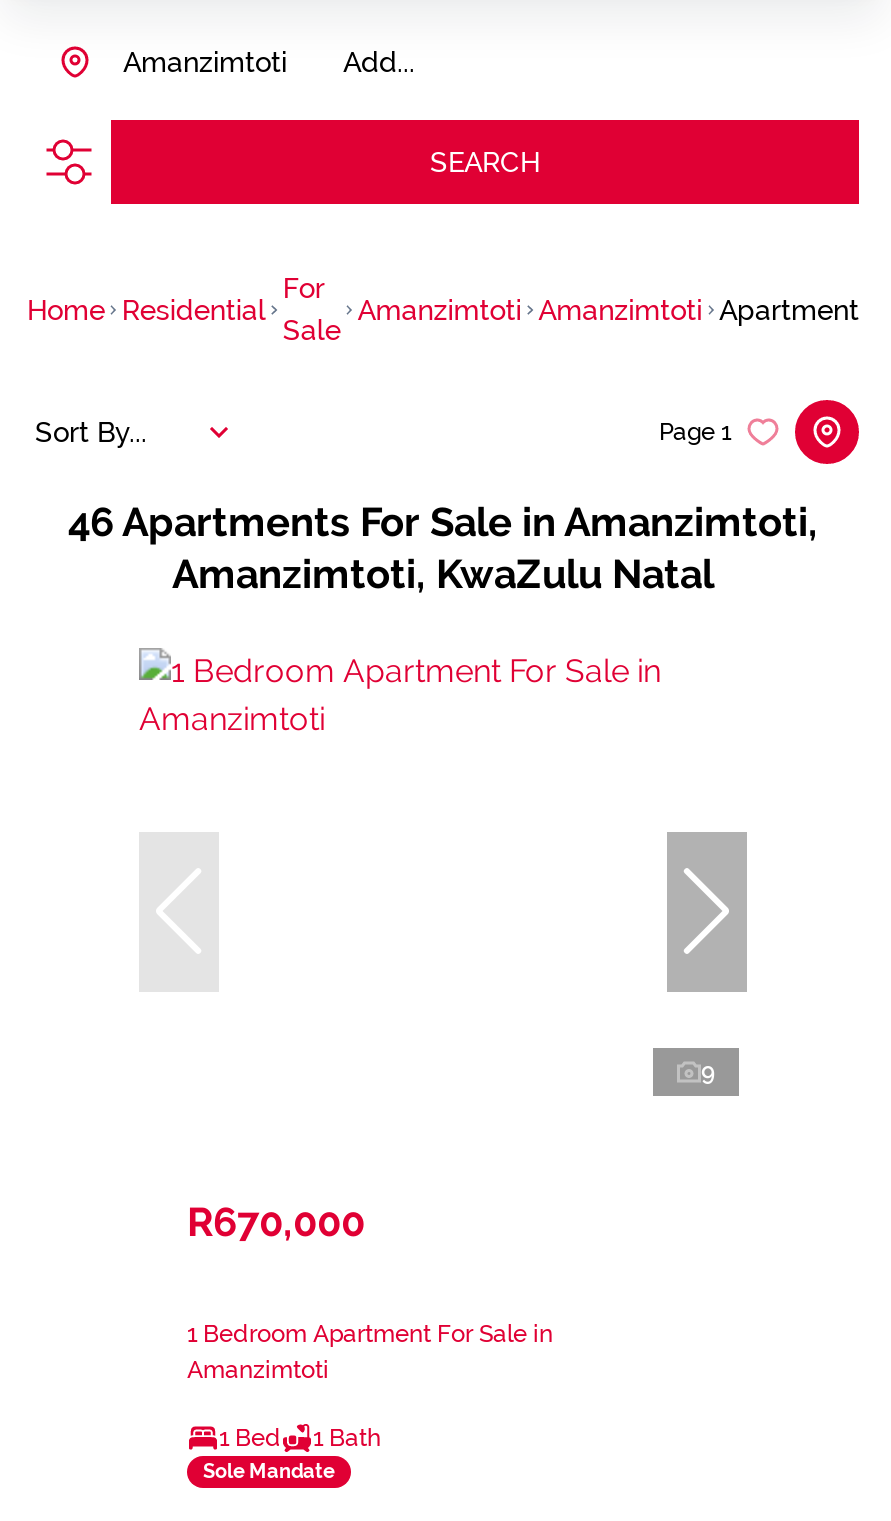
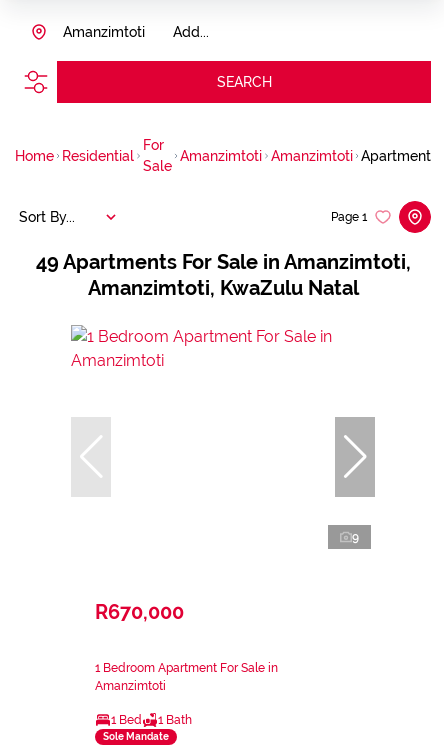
[68,498,818,546] 46 Apartments For Sale in Amanzimtoti, -> [35,250,410,274] 49 Apartments For Sale in Amanzimtoti,

